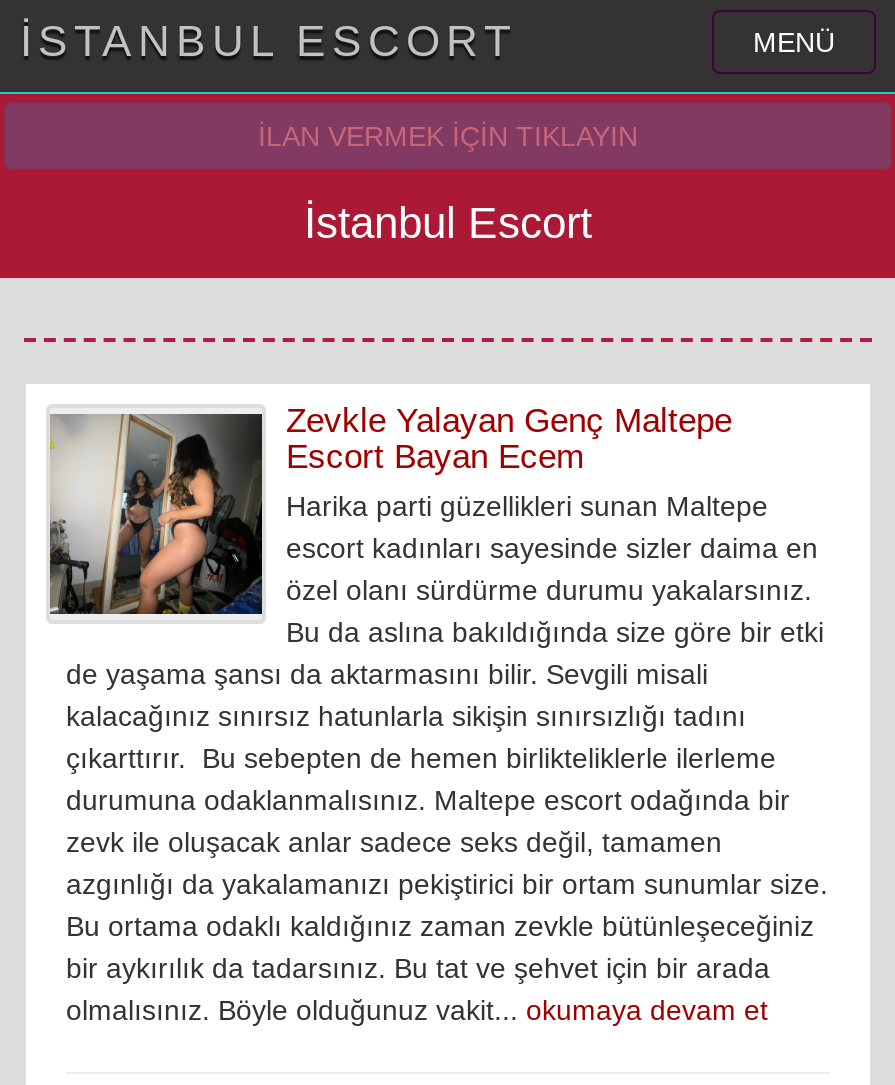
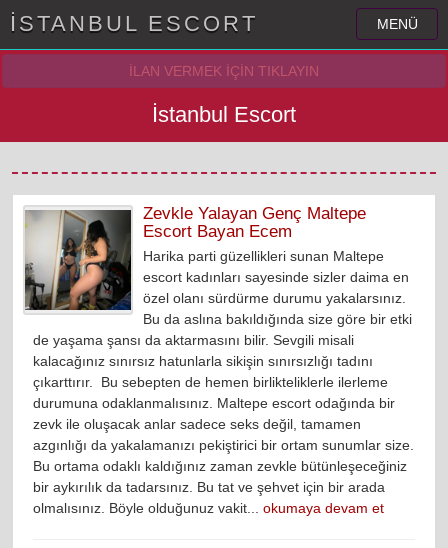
[258,120,638,152] İLAN VERMEK İÇİN TIKLAYIN -> none

